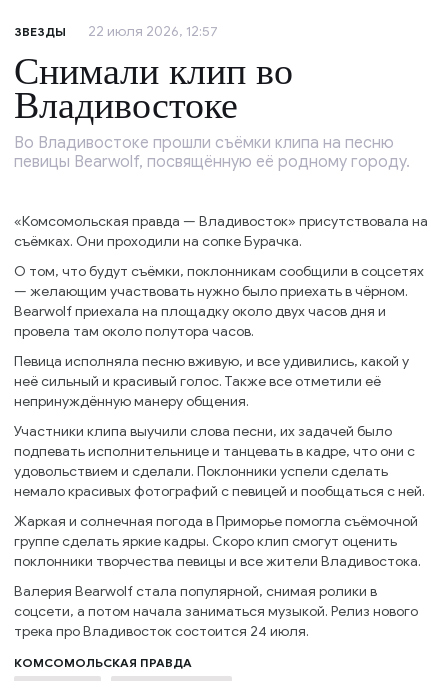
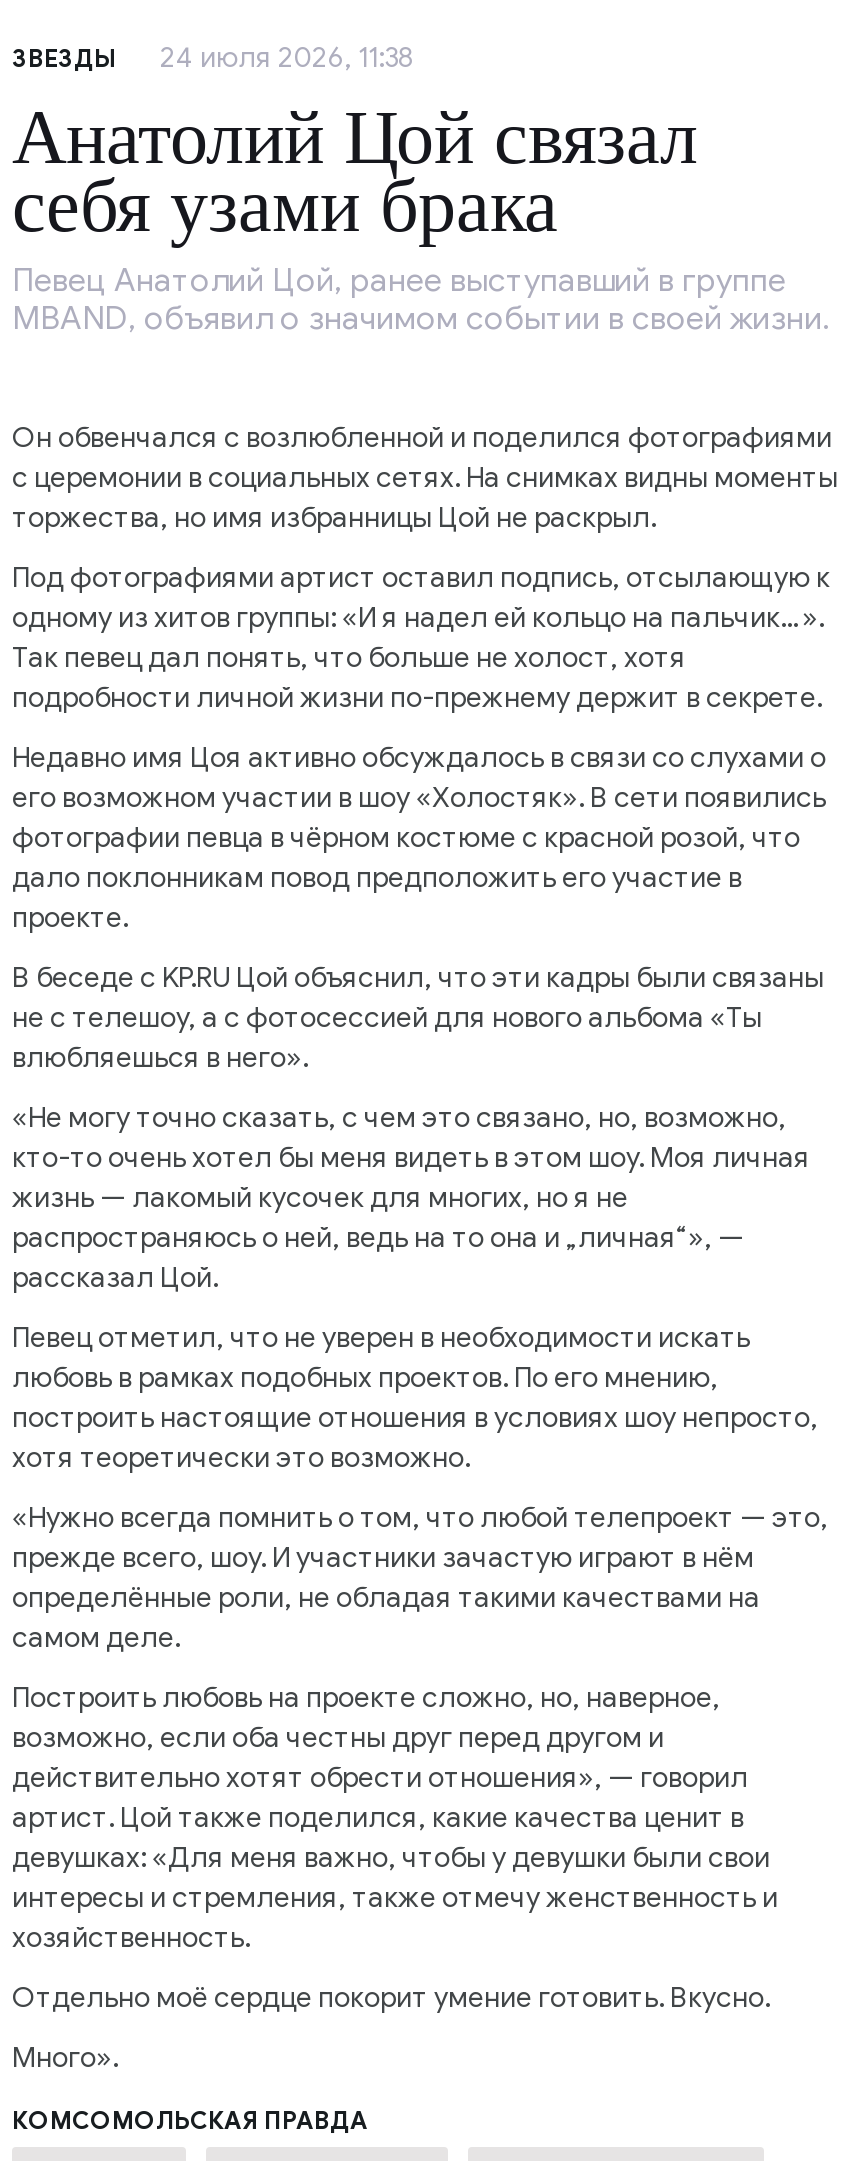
[14,23,428,640] 22 июля 2026, 12:57 | Снимали клип во | Владивостоке | Во Владивостоке прошли съёмки клипа на песню | певицы Bearwolf, посвящённую её родному городу. | «Комсомольская правда — Владивосток» присутствовала на | съёмках. Они проходили на сопке Бурачка. | О том, что будут съёмки, поклонникам сообщили в соцсетях | — желающим участвовать нужно было приехать в чёрном. | Bearwolf приехала на площадку около двух часов дня и | провела там около полутора часов. | Певица исполняла песню вживую, и все удивились, какой у | неё сильный и красивый голос. Также все отметили её | непринуждённую манеру общения. | Участники клипа выучили слова песни, их задачей было | подпевать исполнительнице и танцевать в кадре, что они с | удовольствием и сделали. Поклонники успели сделать | немало красивых фотографий с певицей и пообщаться с ней. | Жаркая и солнечная погода в Приморье помогла съёмочной | группе сделать яркие кадры. Скоро клип смогут оценить | поклонники творчества певицы и все жители Владивостока. | Валерия Bearwolf стала популярной, снимая ролики в | соцсети, а потом начала заниматься музыкой. Релиз нового | трека про Владивосток состоится 24 июля. -> [12,41,838,2075] 24 июля 2026, 11:38 | Анатолий Цой связал | себя узами брака | Певец Анатолий Цой, ранее выступавший в группе | MBAND, объявил о значимом событии в своей жизни. | Он обвенчался с возлюбленной и поделился фотографиями | с церемонии в социальных сетях. На снимках видны моменты | торжества, но имя избранницы Цой не раскрыл. | Под фотографиями артист оставил подпись, отсылающую к | одному из хитов группы: «И я надел ей кольцо на пальчик…». | Так певец дал понять, что больше не холост, хотя | подробности личной жизни по-прежнему держит в секрете. | Недавно имя Цоя активно обсуждалось в связи со слухами о | его возможном участии в шоу «Холостяк». В сети появились | фотографии певца в чёрном костюме с красной розой, что | дало поклонникам повод предположить его участие в | проекте. | В беседе с KP.RU Цой объяснил, что эти кадры были связаны | не с телешоу, а с фотосессией для нового альбома «Ты | влюбляешься в него». | «Не могу точно сказать, с чем это связано, но, возможно, | кто-то очень хотел бы меня видеть в этом шоу. Моя личная | жизнь — лакомый кусочек для многих, но я не | распространяюсь о ней, ведь на то она и „личная“», — | рассказал Цой. | Певец отметил, что не уверен в необходимости искать | любовь в рамках подобных проектов. По его мнению, | построить настоящие отношения в условиях шоу непросто, | хотя теоретически это возможно. | «Нужно всегда помнить о том, что любой телепроект — это, | прежде всего, шоу. И участники зачастую играют в нём | определённые роли, не обладая такими качествами на | самом деле. | Построить любовь на проекте сложно, но, наверное, | возможно, если оба честны друг перед другом и | действительно хотят обрести отношения», — говорил | артист. Цой также поделился, какие качества ценит в | девушках: «Для меня важно, чтобы у девушки были свои | интересы и стремления, также отмечу женственность и | хозяйственность. | Отдельно моё сердце покорит умение готовить. Вкусно. | Много».

